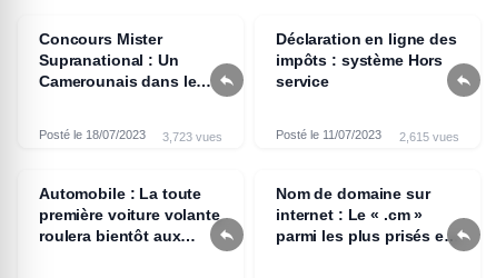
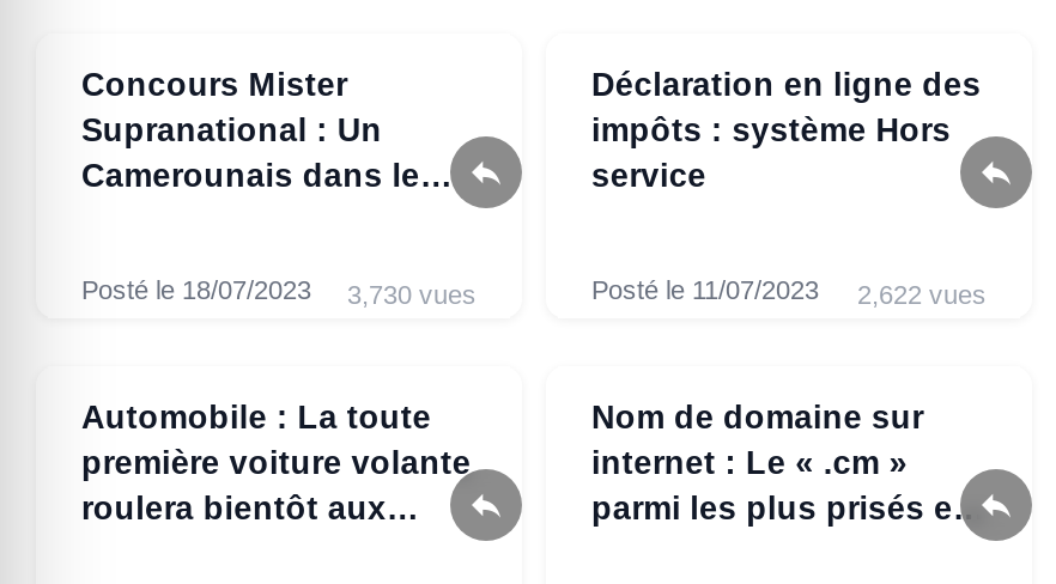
[39,128,222,143] Posté le 18/07/2023 3,723 vues -> [81,275,477,309] Posté le 18/07/2023 3,730 vues
[276,128,459,143] Posté le 11/07/2023 2,615 vues -> [591,275,987,309] Posté le 11/07/2023 2,622 vues

